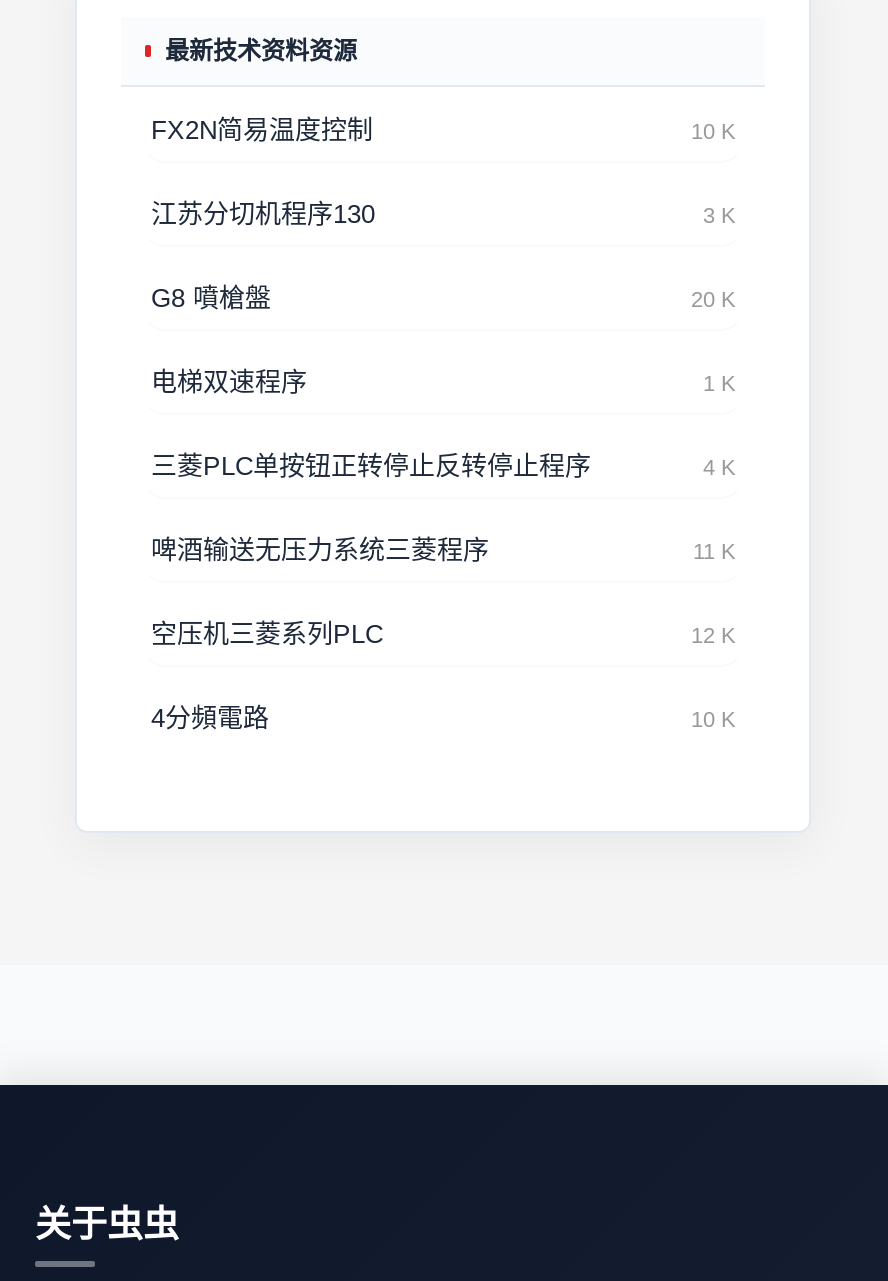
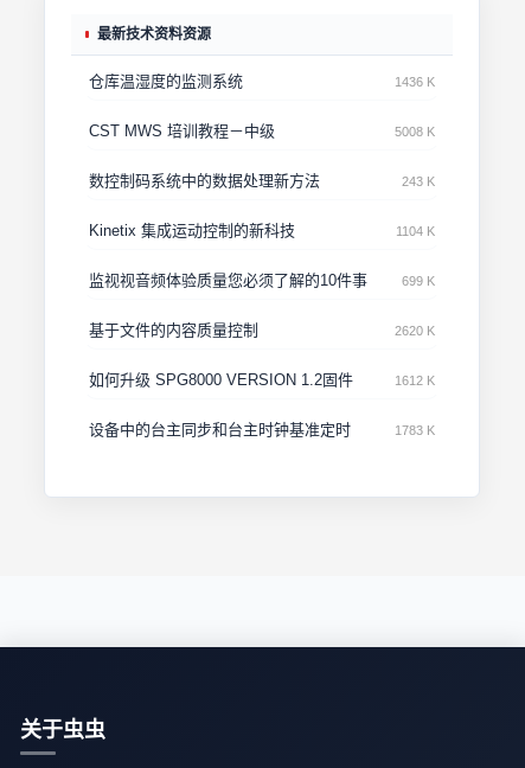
[151,115,735,145] FX2N简易温度控制 | 10 K -> [89,72,435,90] 仓库温湿度的监测系统 | 1436 K
[151,199,735,229] 江苏分切机程序130 | 3 K -> [89,122,435,140] CST MWS 培训教程－中级 | 5008 K
[151,283,735,313] G8 噴槍盤 | 20 K -> [89,172,435,190] 数控制码系统中的数据处理新方法 | 243 K
[151,367,735,397] 电梯双速程序 | 1 K -> [89,222,435,239] Kinetix 集成运动控制的新科技 | 1104 K
[151,451,735,481] 三菱PLC单按钮正转停止反转停止程序 | 4 K -> [89,271,435,289] 监视视音频体验质量您必须了解的10件事 | 699 K
[151,535,735,565] 啤酒输送无压力系统三菱程序 | 11 K -> [89,321,435,339] 基于文件的内容质量控制 | 2620 K
[151,619,735,649] 空压机三菱系列PLC | 12 K -> [89,371,435,389] 如何升级 SPG8000 VERSION 1.2固件 | 1612 K
[151,703,735,733] 4分頻電路 | 10 K -> [89,421,435,439] 设备中的台主同步和台主时钟基准定时 | 1783 K

